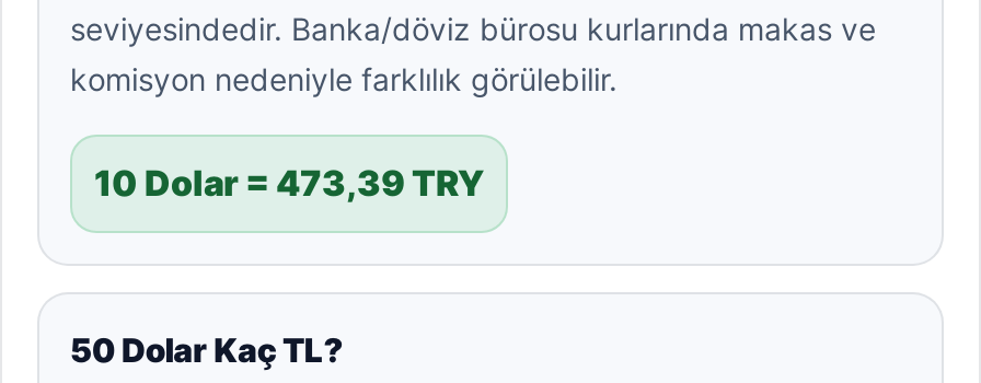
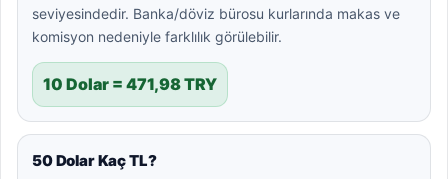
[94,161,484,205] 10 Dolar = 473,39 TRY -> [43,74,217,94] 10 Dolar = 471,98 TRY

